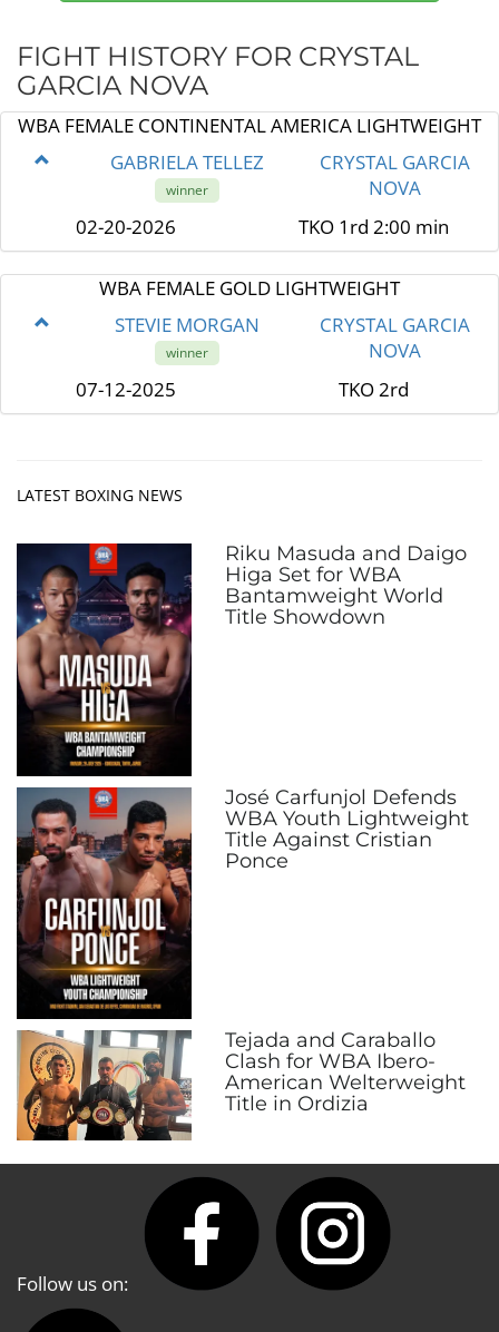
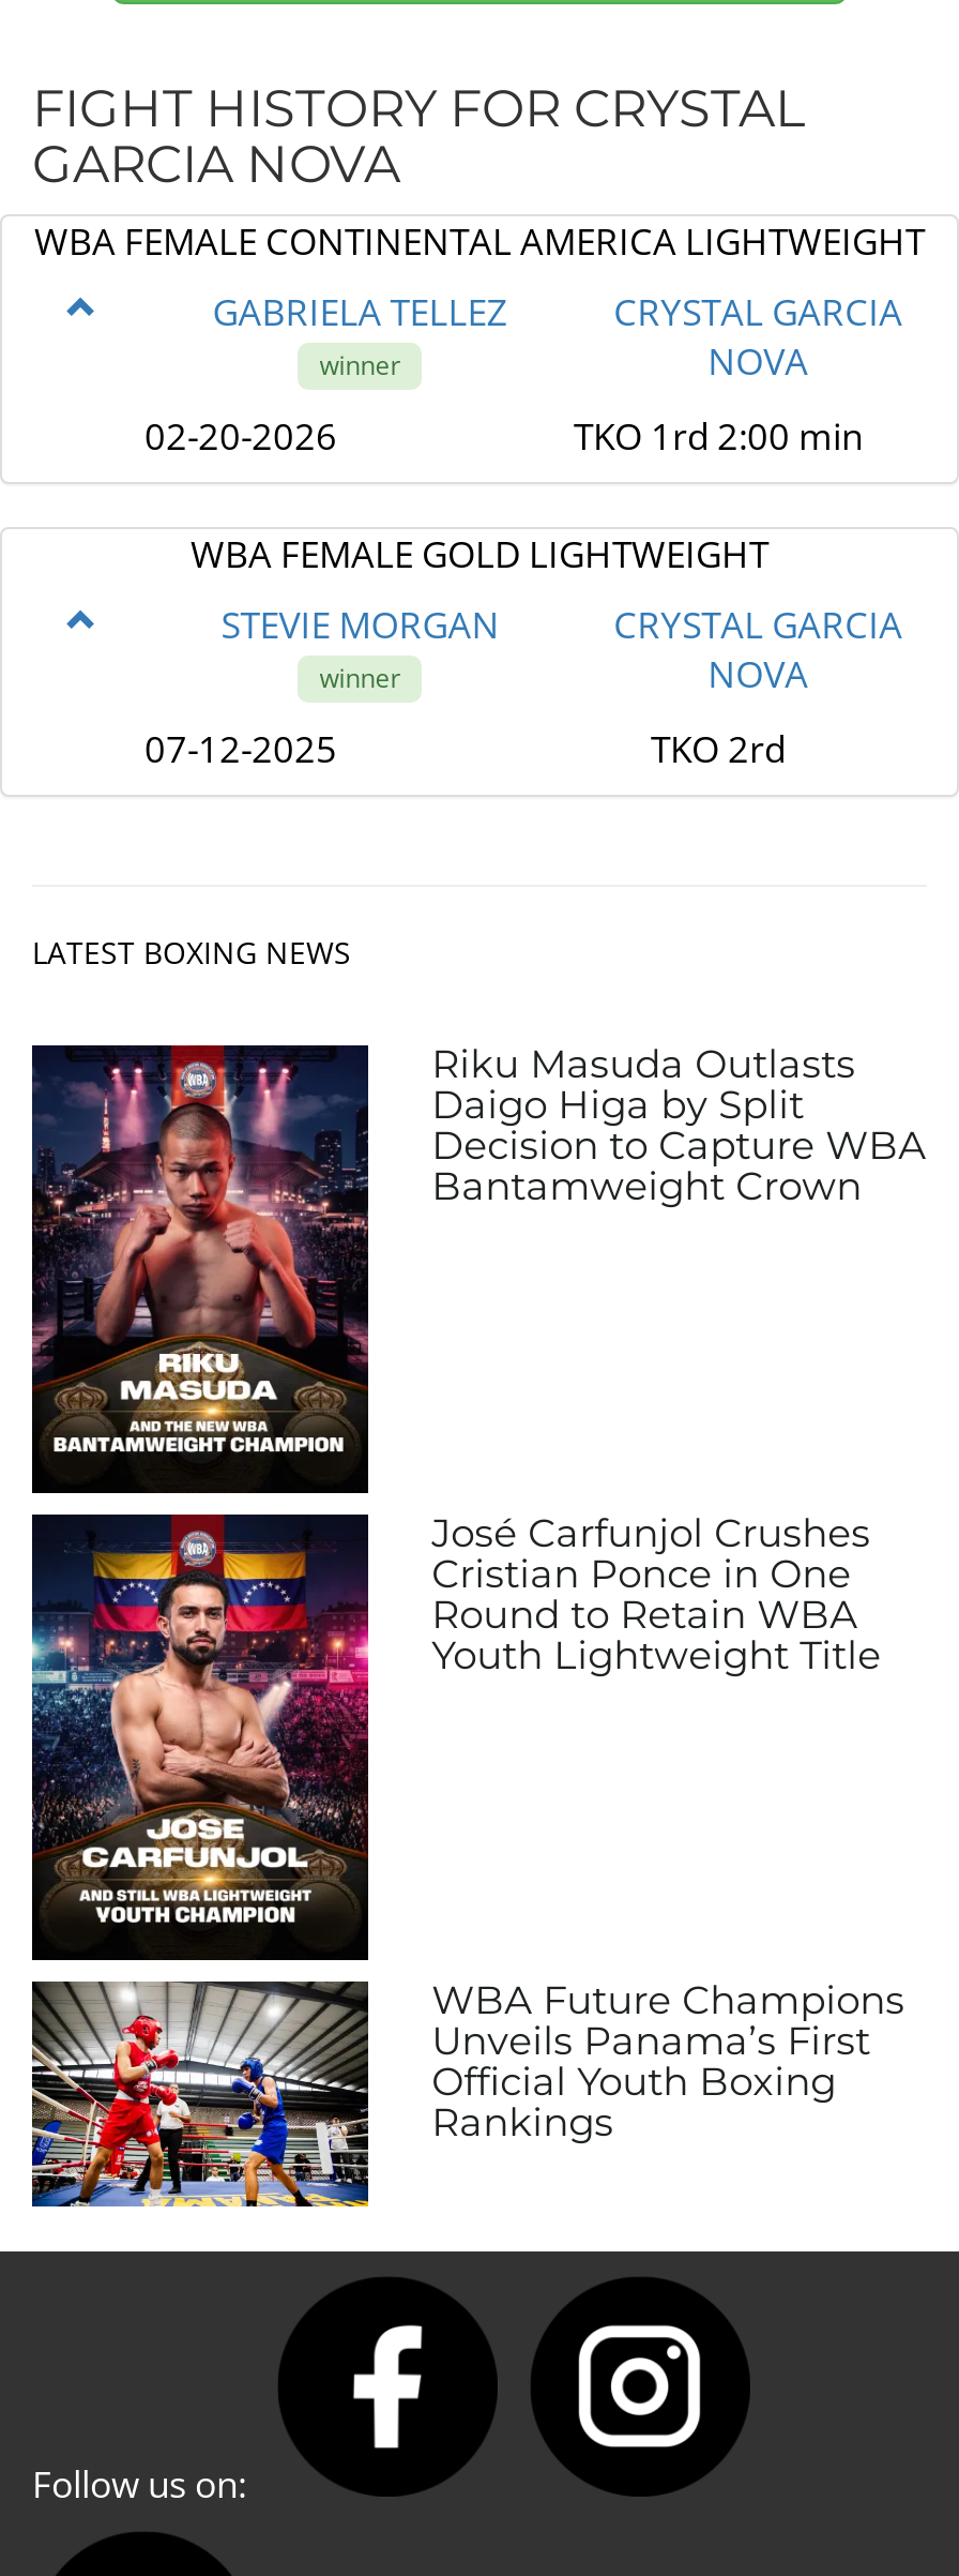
[16,541,466,766] [image] | Riku Masuda and Daigo | Higa Set for WBA | Bantamweight World | Title Showdown -> [30,1042,926,1470] [image] | Riku Masuda Outlasts | Daigo Higa by Split | Decision to Capture WBA | Bantamweight Crown
[16,785,469,1009] [image] | José Carfunjol Defends | WBA Youth Lightweight | Title Against Cristian | Ponce -> [30,1510,881,1937] [image] | José Carfunjol Crushes | Cristian Ponce in One | Round to Retain WBA | Youth Lightweight Title
[16,1028,465,1142] [image] | Tejada and Caraballo | Clash for WBA Ibero- | American Welterweight | Title in Ordizia -> [30,1978,905,2209] [image] | WBA Future Champions | Unveils Panama’s First | Official Youth Boxing | Rankings

